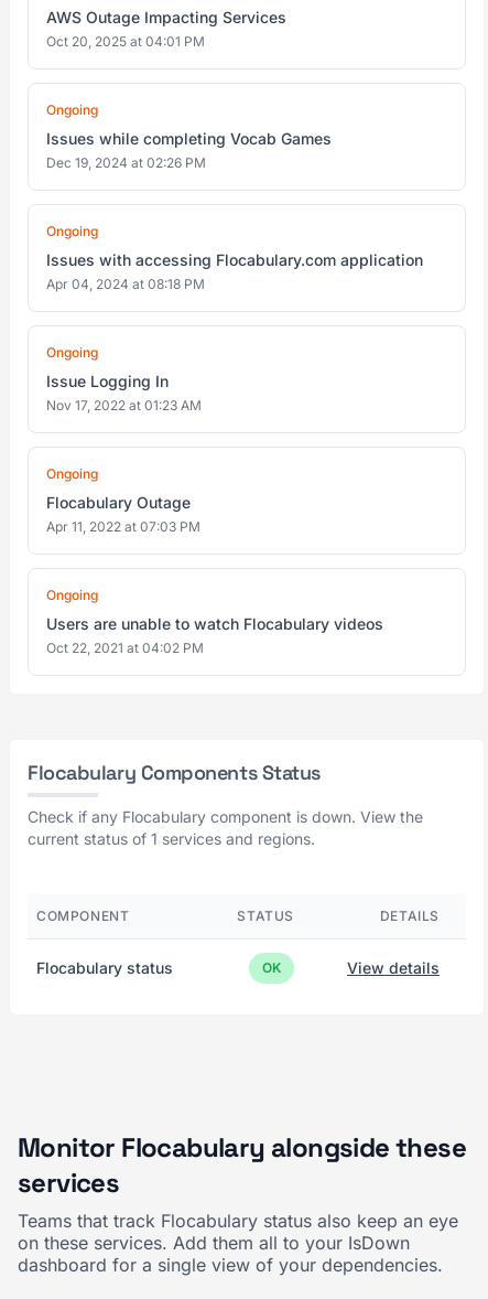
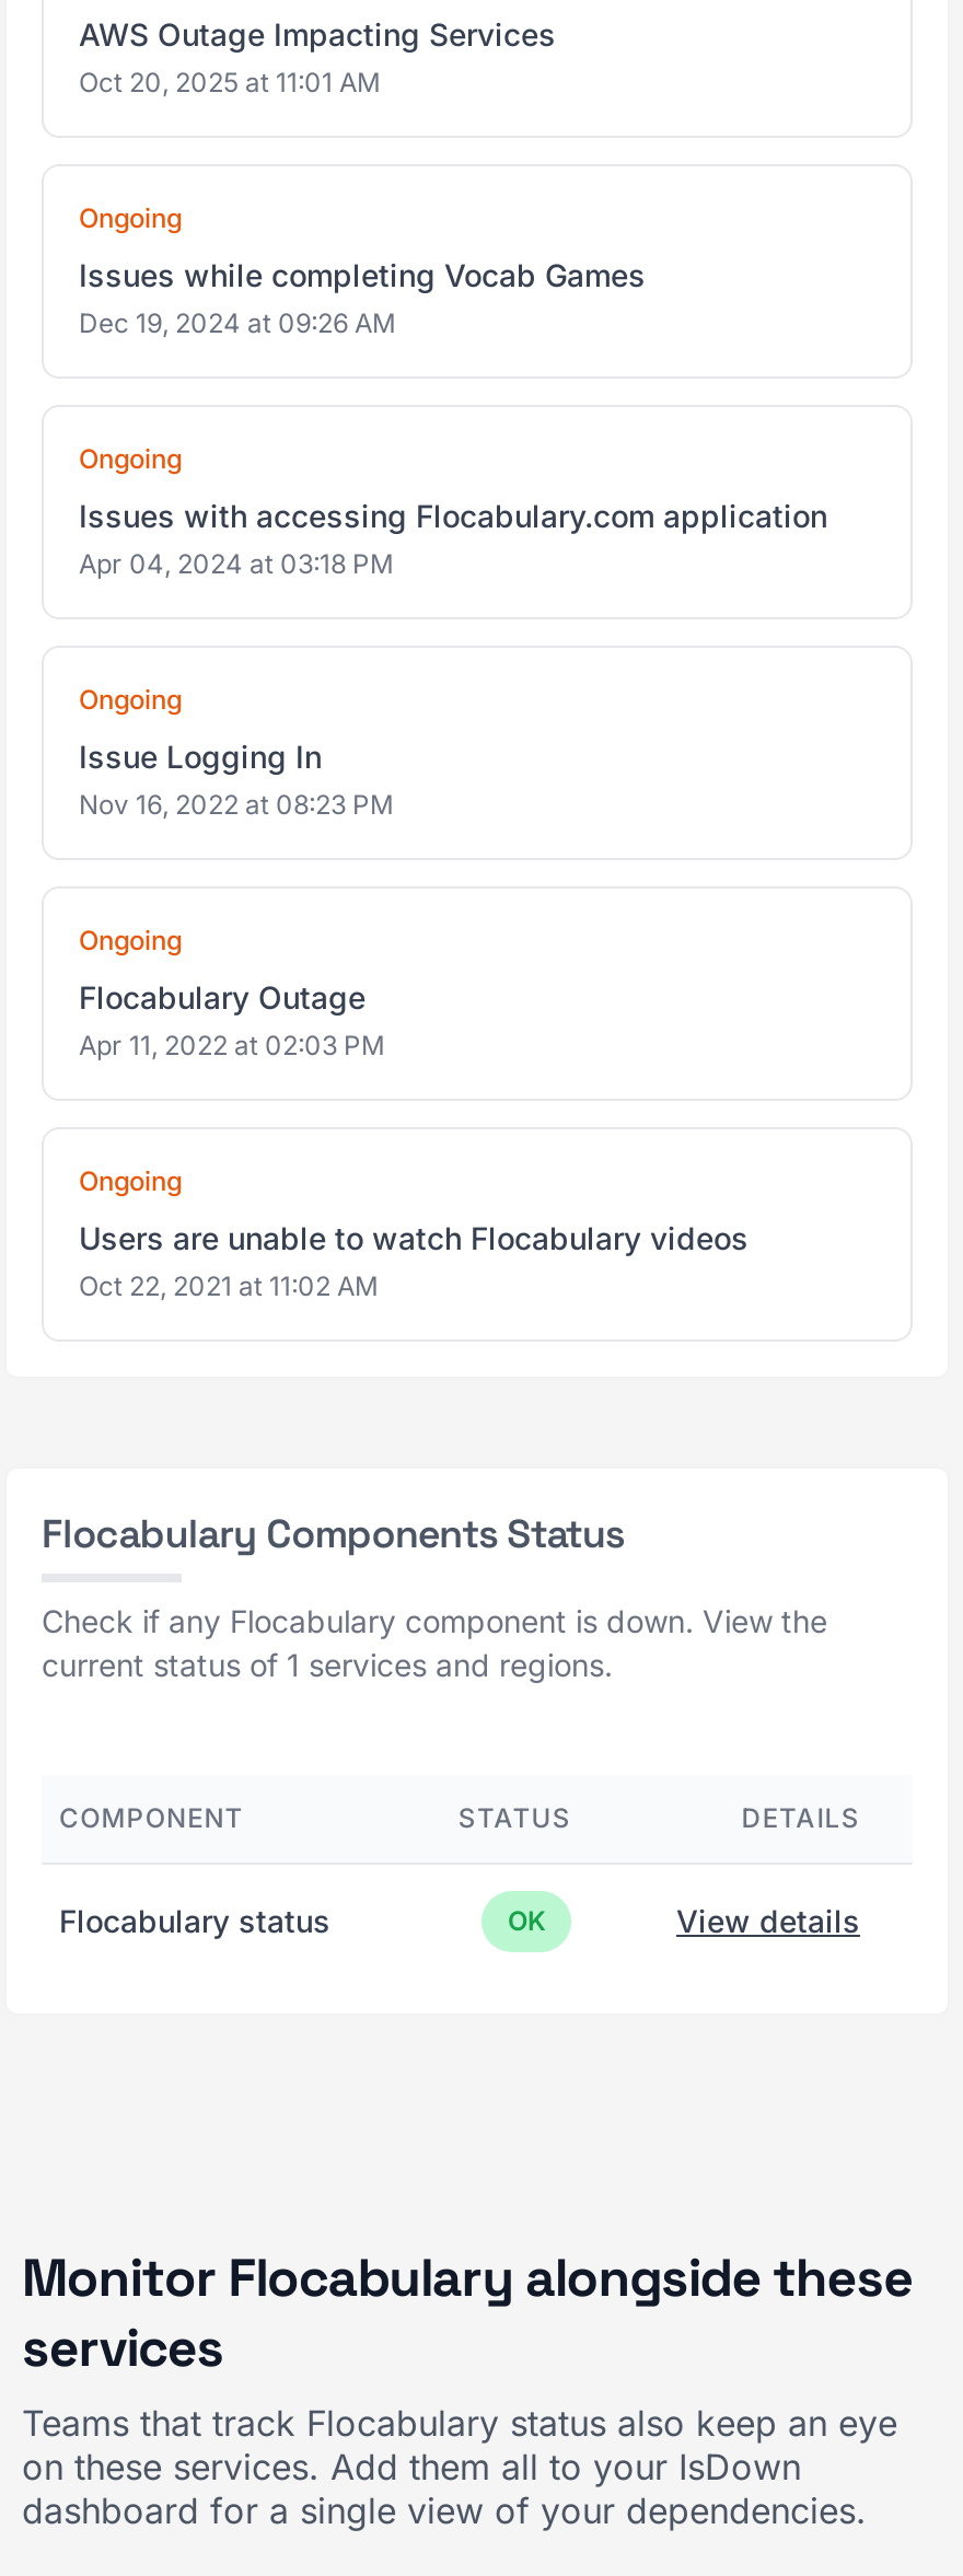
[46,33,205,50] Oct 20, 2025 at 04:01 PM -> [79,66,381,98] Oct 20, 2025 at 11:01 AM
[46,154,206,171] Dec 19, 2024 at 02:26 PM -> [79,306,396,339] Dec 19, 2024 at 09:26 AM
[46,276,205,292] Apr 04, 2024 at 08:18 PM -> [79,547,394,580] Apr 04, 2024 at 03:18 PM
[46,397,202,414] Nov 17, 2022 at 01:23 AM -> [79,788,394,821] Nov 16, 2022 at 08:23 PM
[46,518,200,535] Apr 11, 2022 at 07:03 PM -> [79,1029,385,1061] Apr 11, 2022 at 02:03 PM
[46,640,204,656] Oct 22, 2021 at 04:02 PM -> [79,1269,379,1302] Oct 22, 2021 at 11:02 AM

